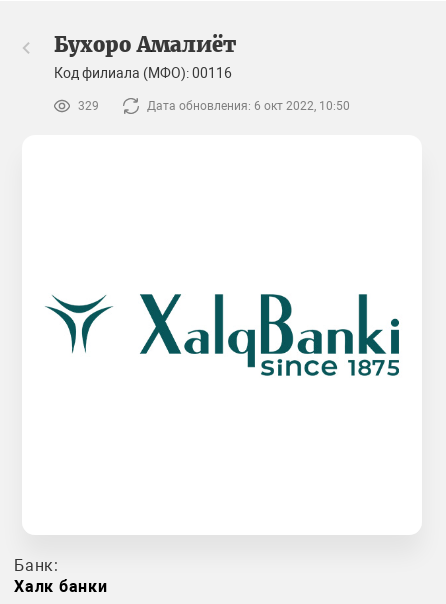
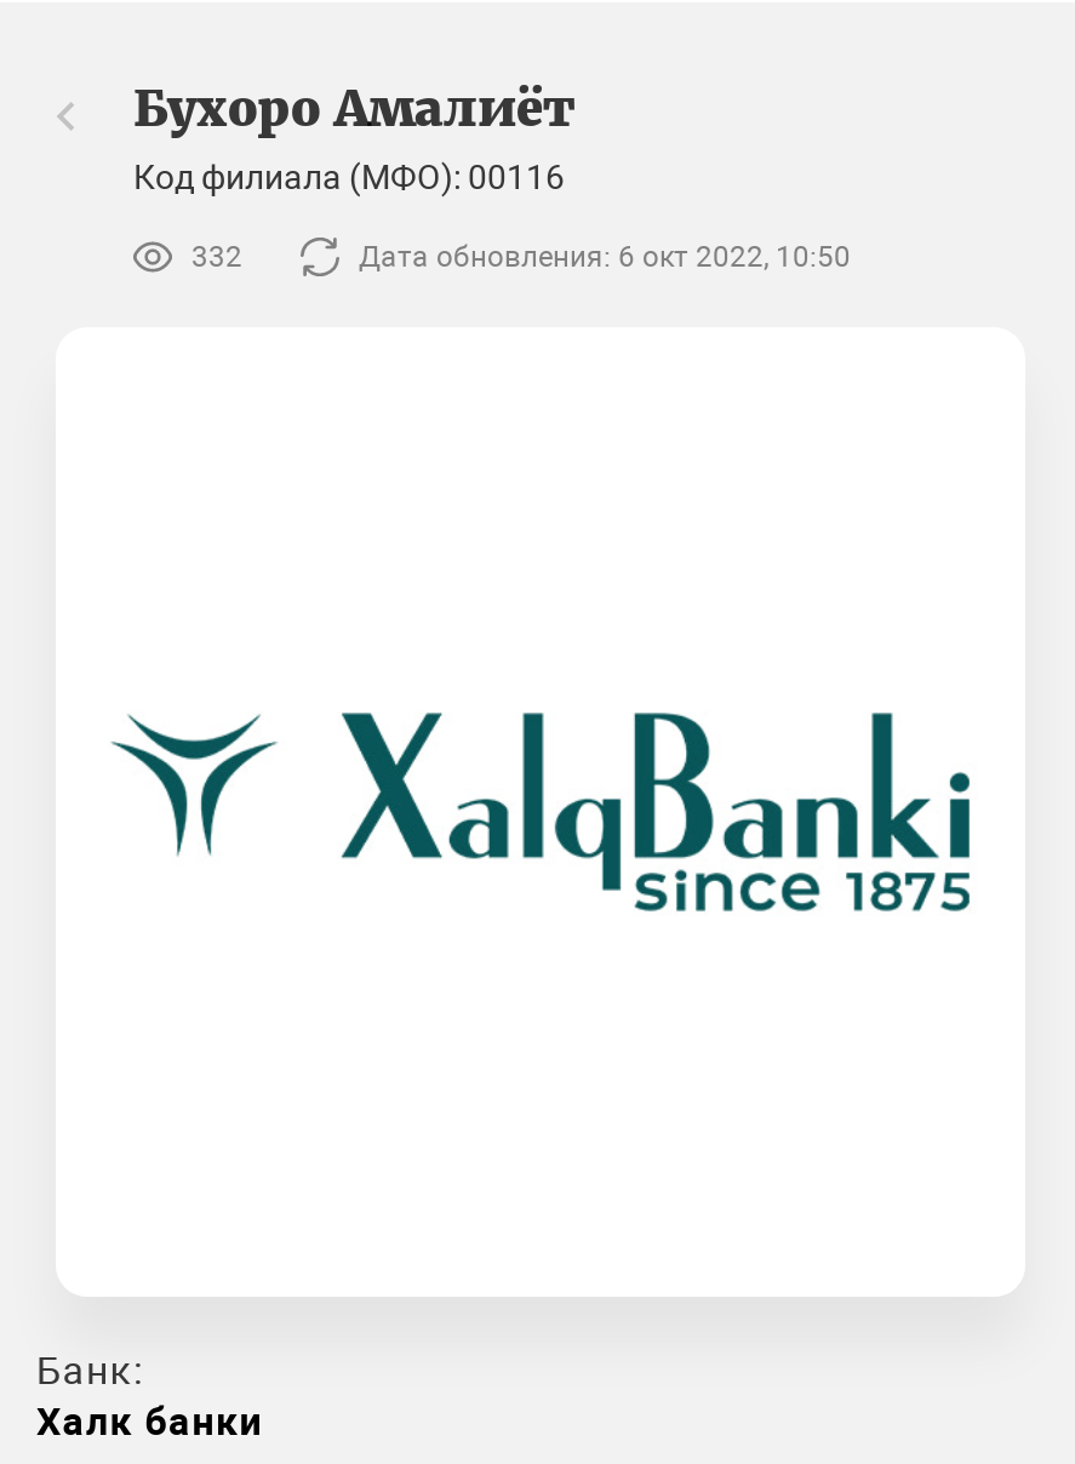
[78,99,99,113] 329 -> [191,240,242,274] 332

